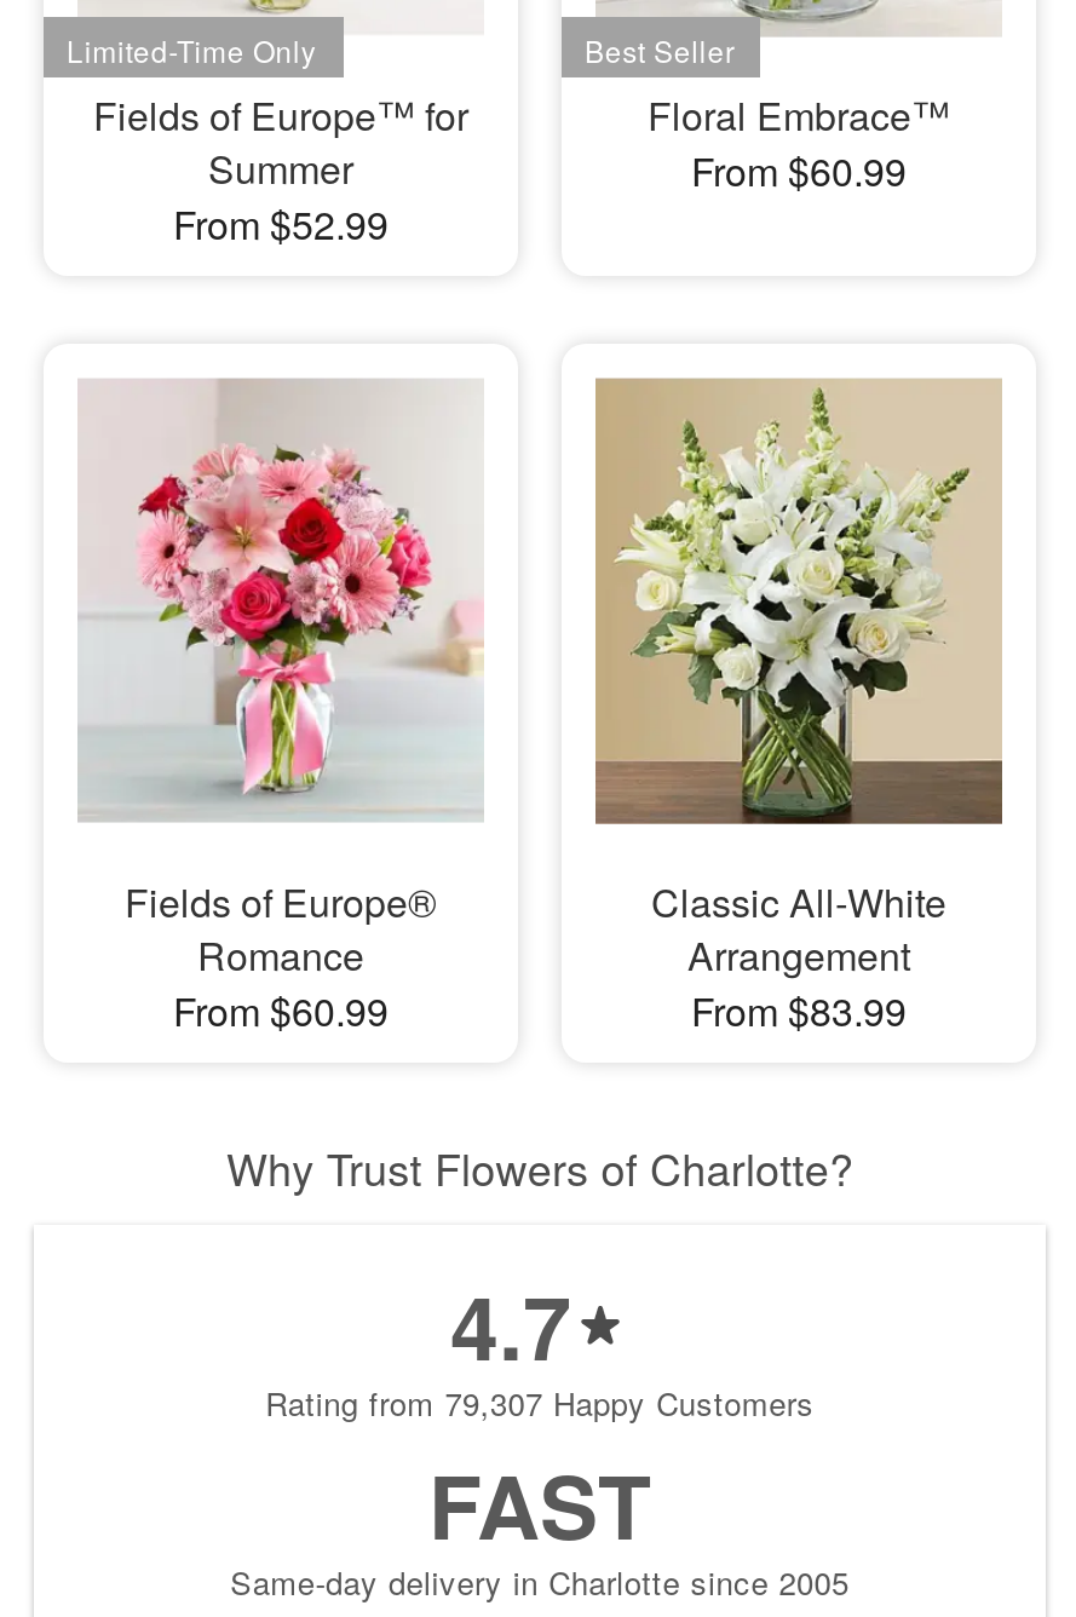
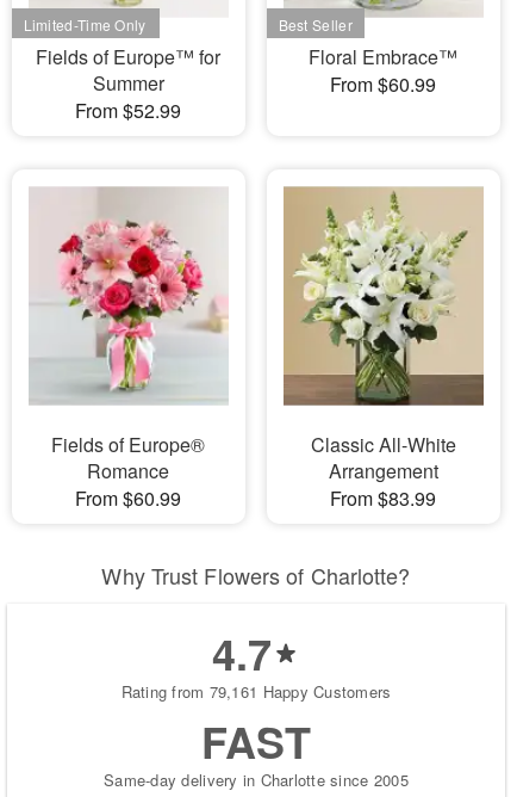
[265,1380,814,1426] Rating from 79,307 Happy Customers -> [121,680,391,703] Rating from 79,161 Happy Customers

